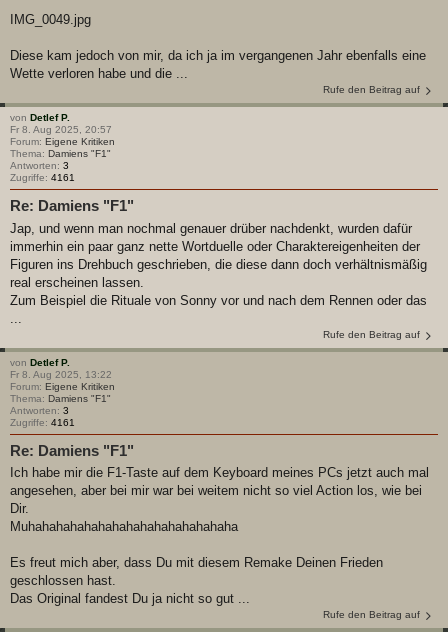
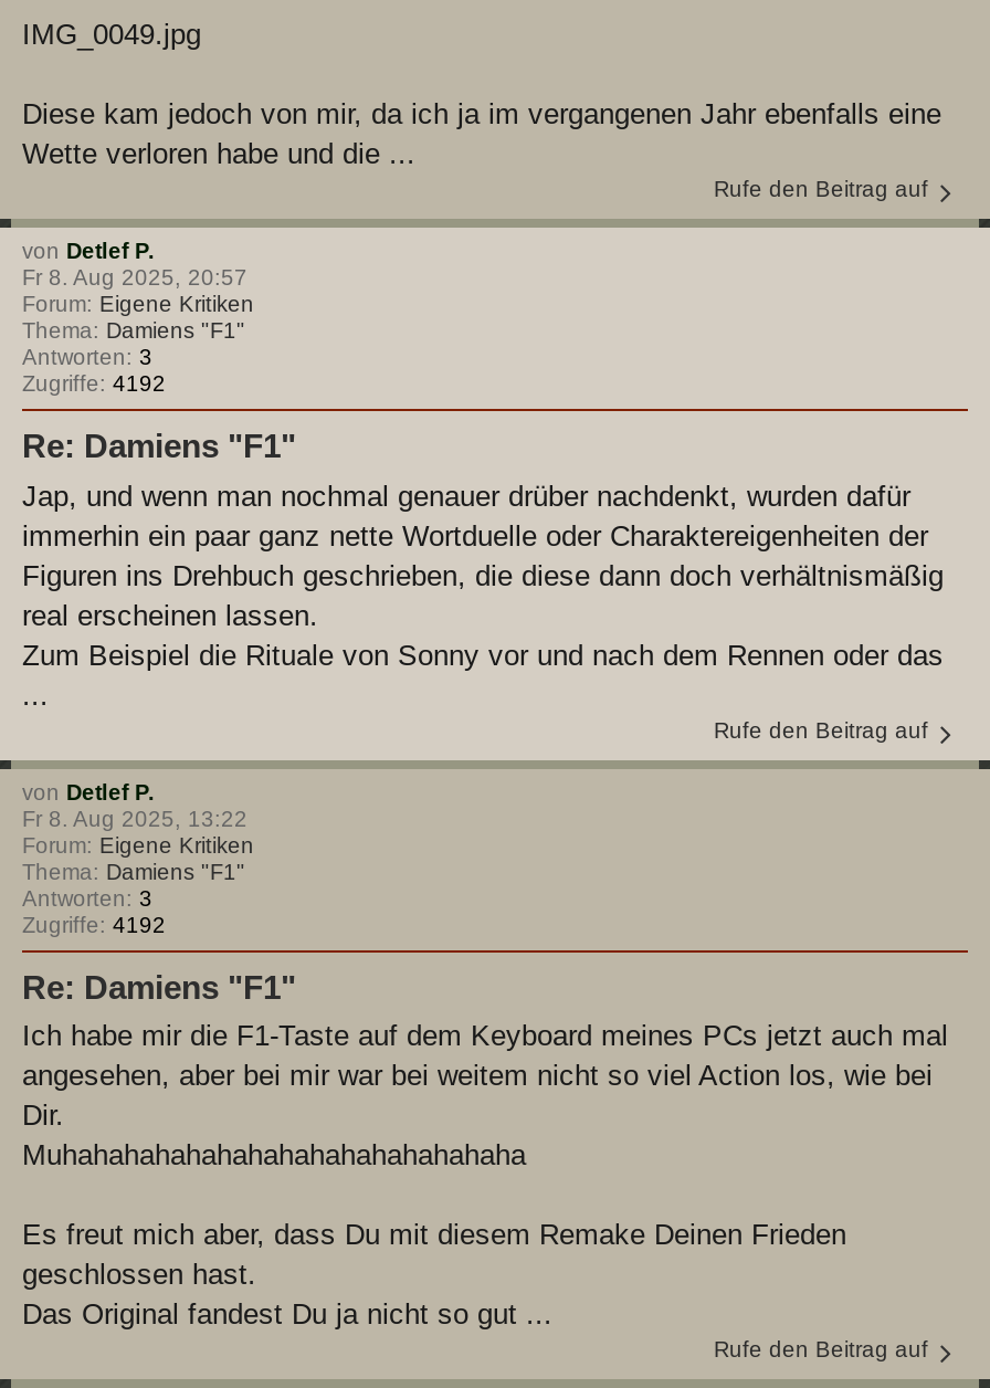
[10,172,75,183] Zugriffe: 4161 -> [22,372,166,396] Zugriffe: 4192
[10,417,75,428] Zugriffe: 4161 -> [22,912,166,936] Zugriffe: 4192

